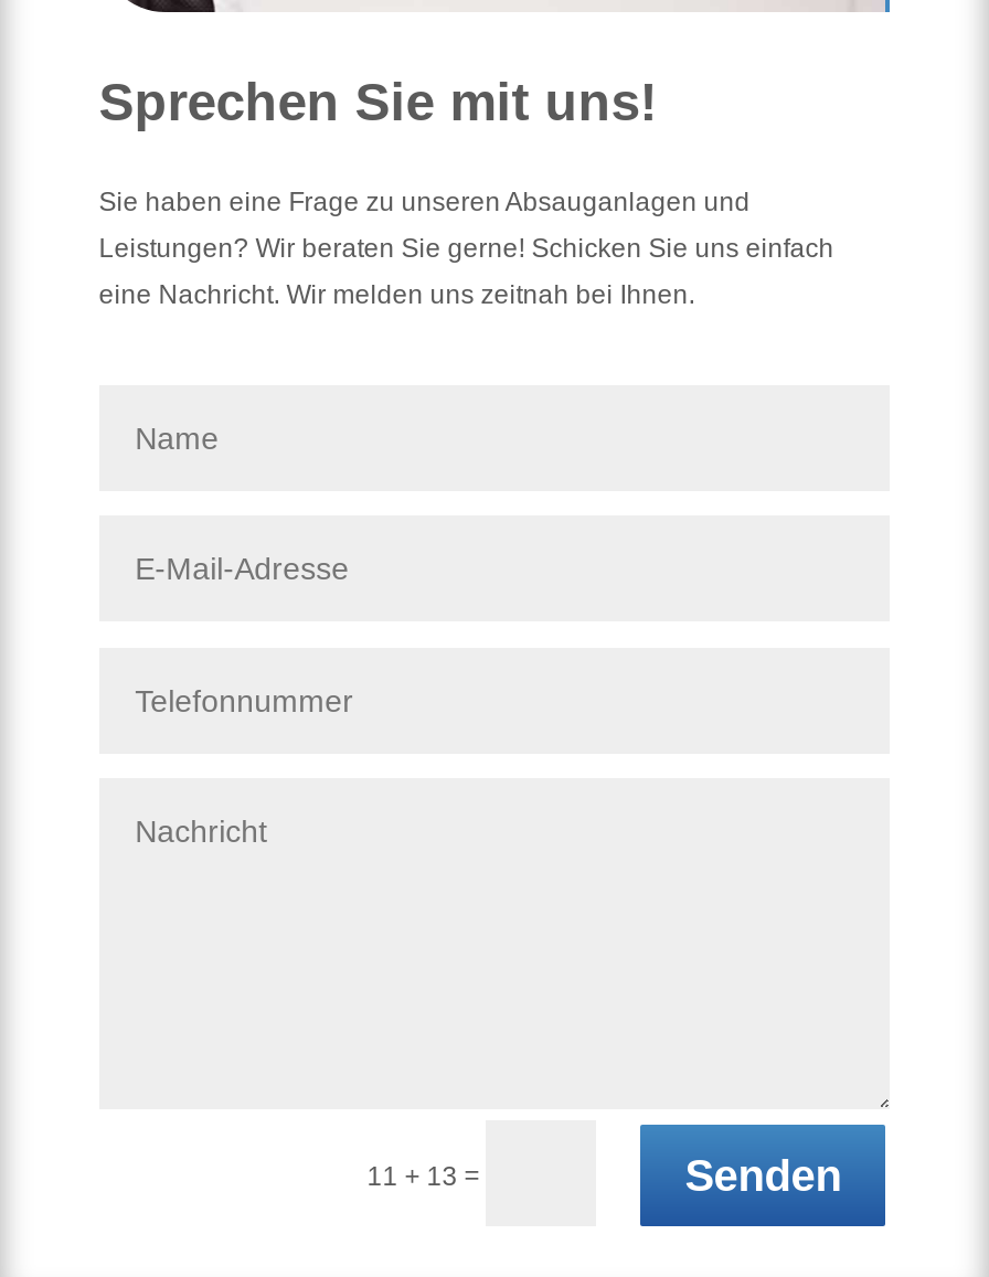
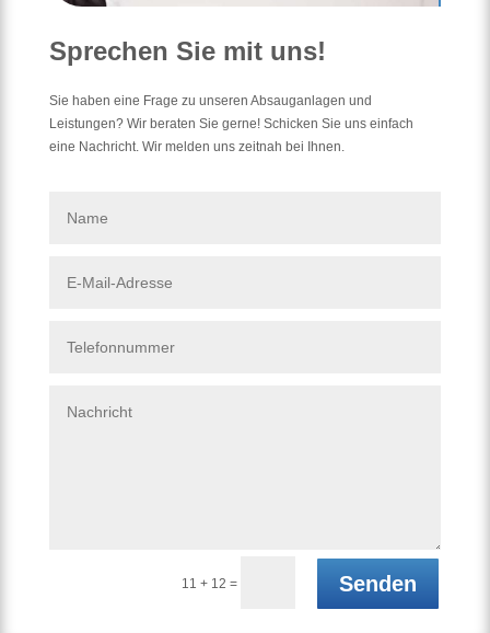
[367,1160,486,1192] 11 + 13 = -> [182,576,241,591] 11 + 12 =

